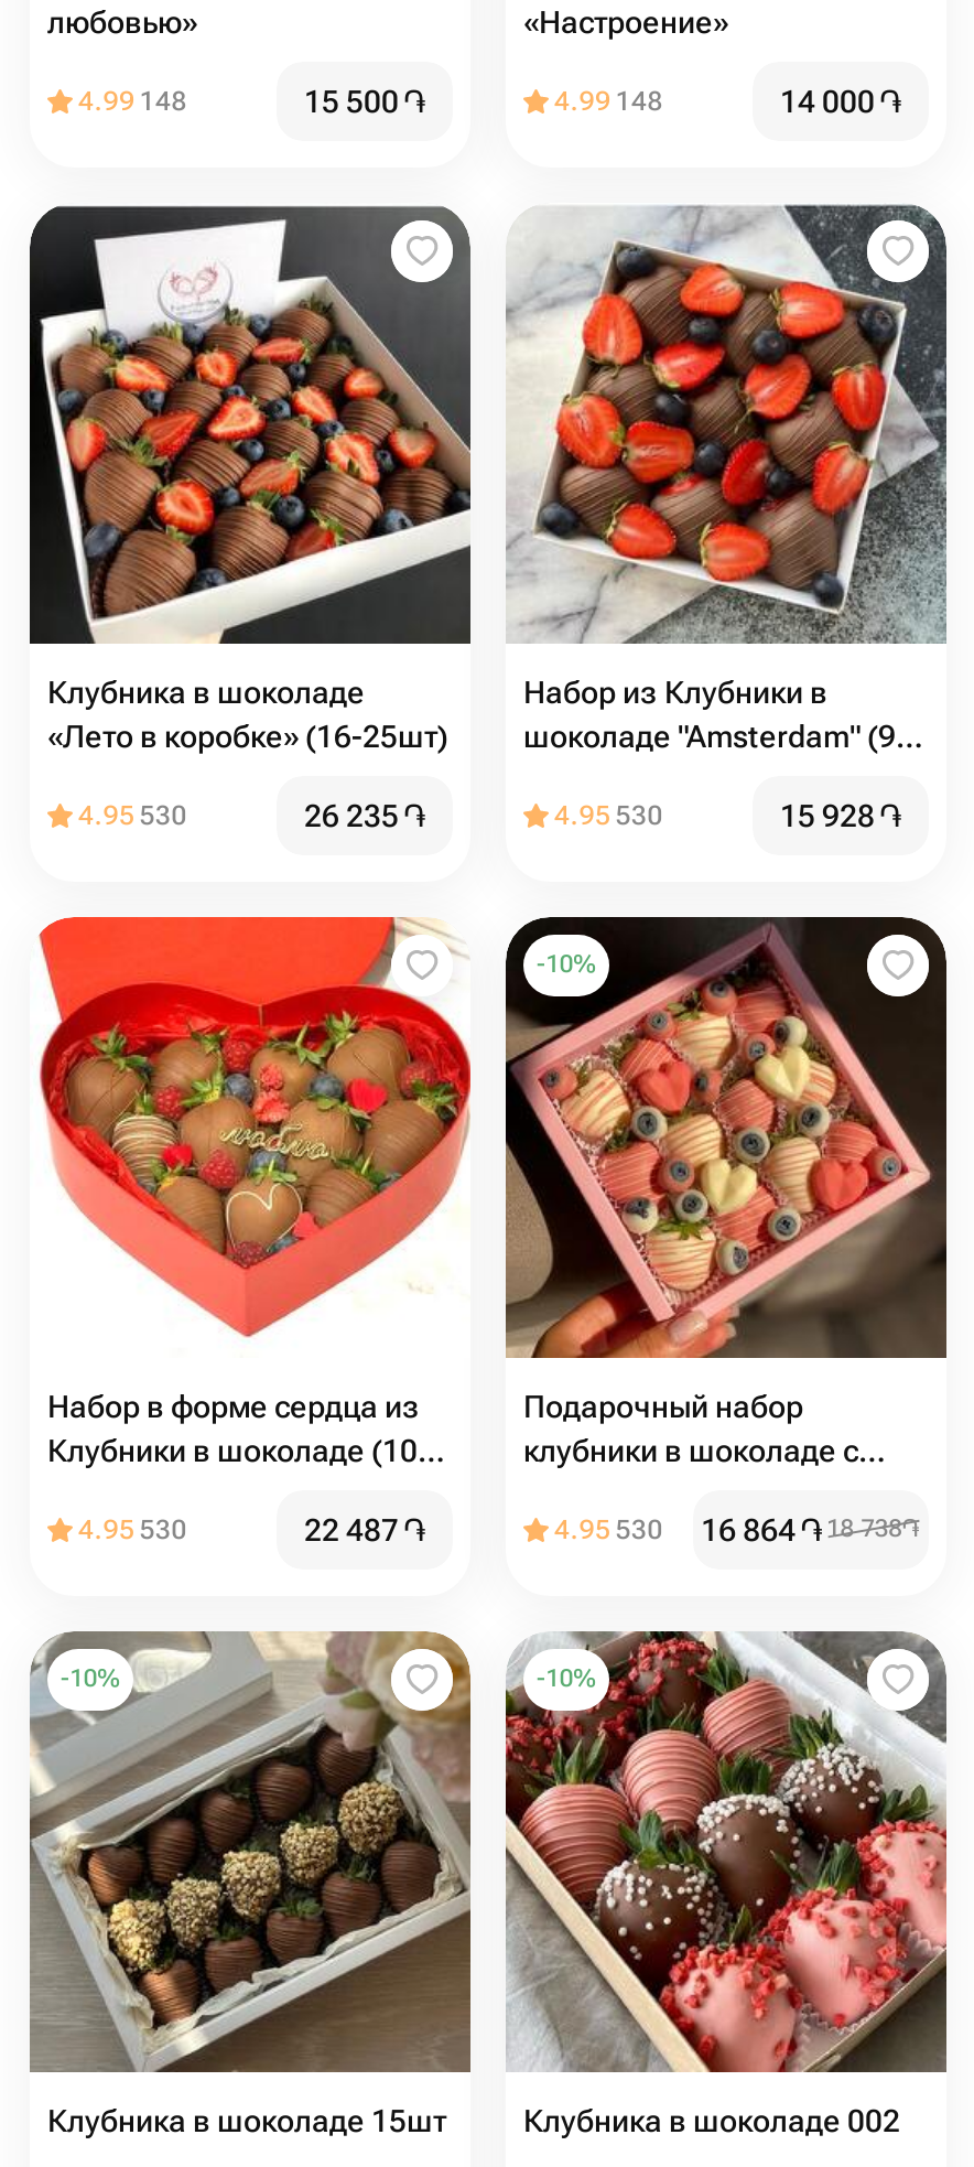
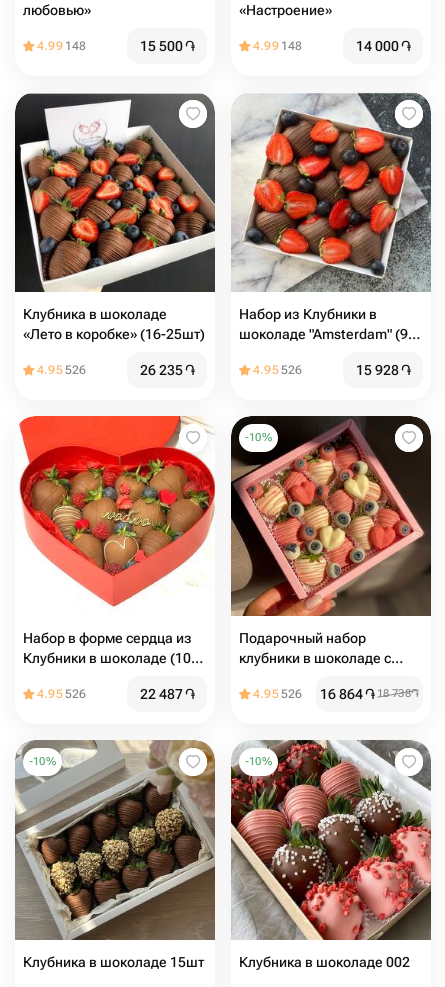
[78,800,187,831] 4.95 530 -> [37,363,86,377] 4.95 526
[554,800,663,831] 4.95 530 -> [253,363,302,377] 4.95 526
[78,1514,187,1545] 4.95 530 -> [37,687,86,701] 4.95 526
[554,1514,663,1545] 4.95 530 -> [253,687,302,701] 4.95 526

